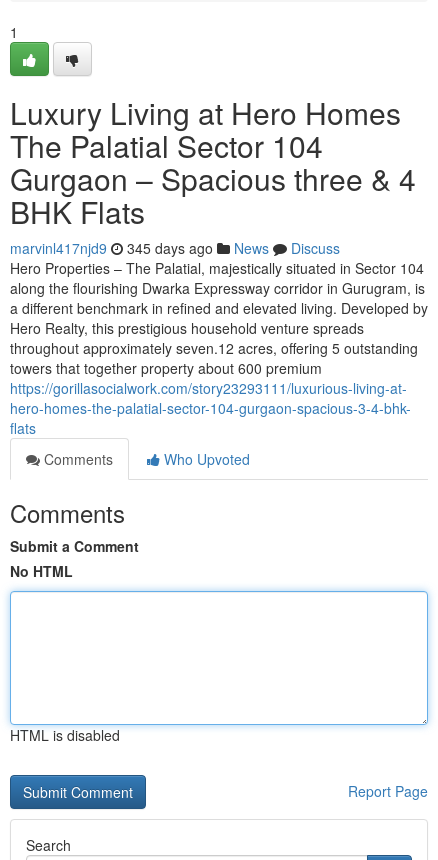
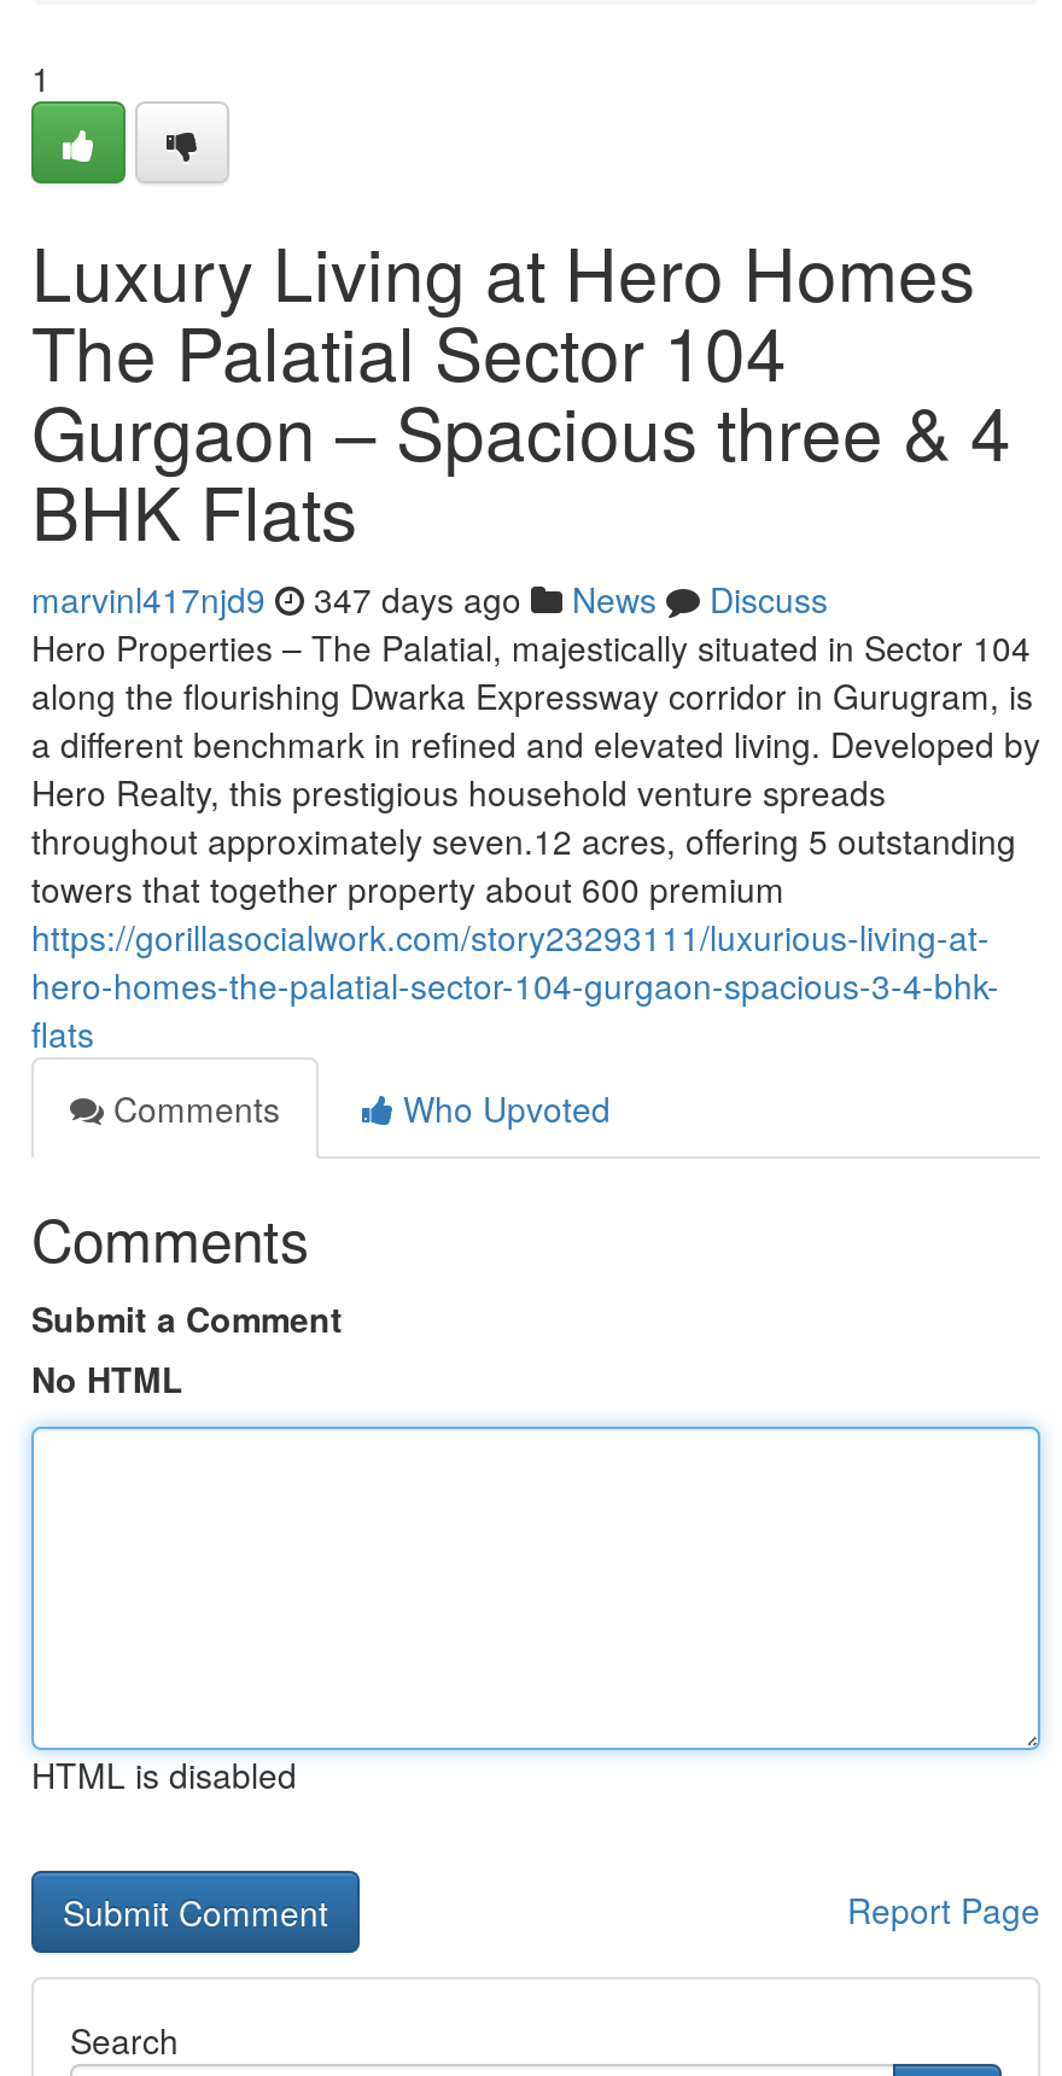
[10,238,340,258] marvinl417njd9 345 days ago News Discuss -> [31,575,828,623] marvinl417njd9 347 days ago News Discuss

